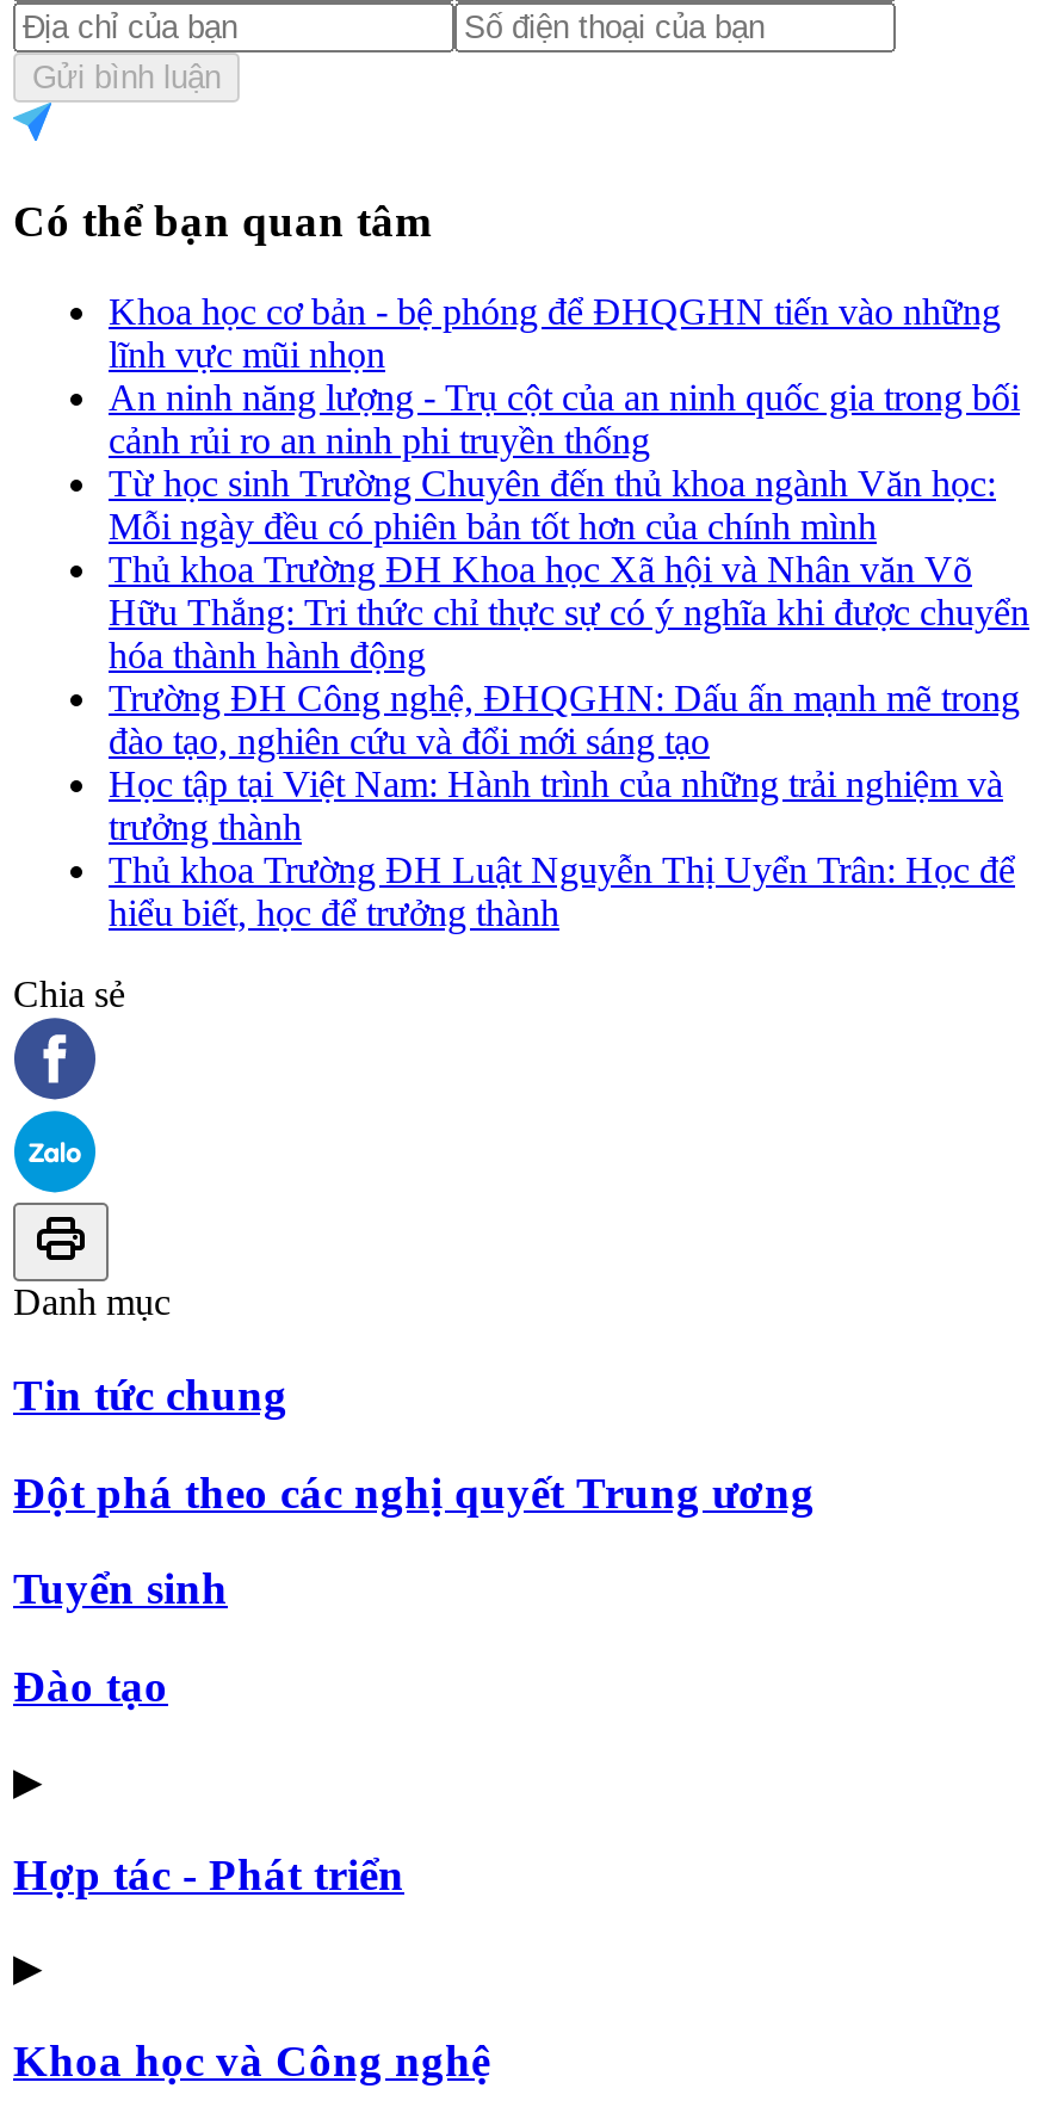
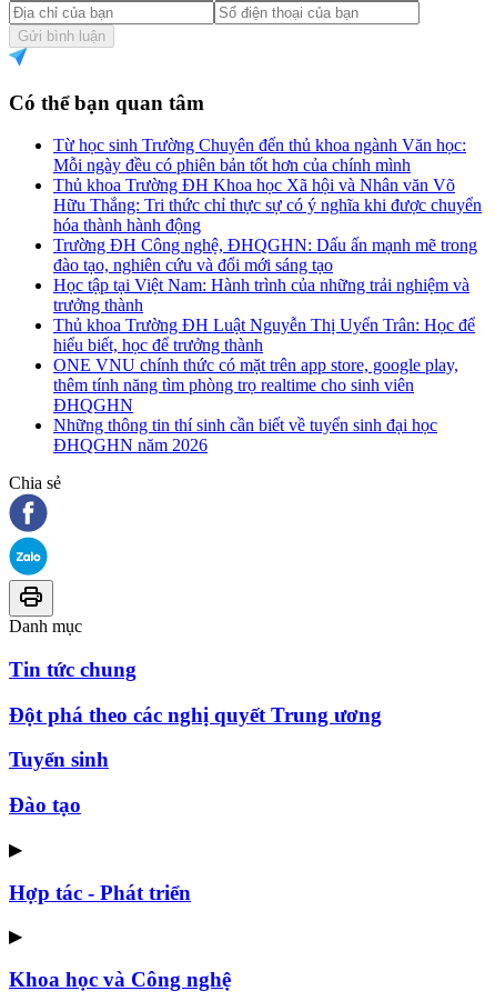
[109,292,1020,461] Khoa học cơ bản - bệ phóng để ĐHQGHN tiến vào những | lĩnh vực mũi nhọn | An ninh năng lượng - Trụ cột của an ninh quốc gia trong bối | cảnh rủi ro an ninh phi truyền thống -> none
moved [109,463,1029,933] -> [53,136,482,355]: Từ học sinh Trường Chuyên đến thủ khoa ngành Văn học: | Mỗi ngày đều có phiên bản tốt hơn của chính mình | Thủ khoa Trường ĐH Khoa học Xã hội và Nhân văn Võ | ... | Thủ khoa Trường ĐH Luật Nguyễn Thị Uyển Trân: Học để | hiểu biết, học để trưởng thành
none -> [53,356,458,455] ONE VNU chính thức có mặt trên app store, google play, | thêm tính năng tìm phòng trọ realtime cho sinh viên | ĐHQGHN | Những thông tin thí sinh cần biết về tuyển sinh đại học | ĐHQGHN năm 2026

